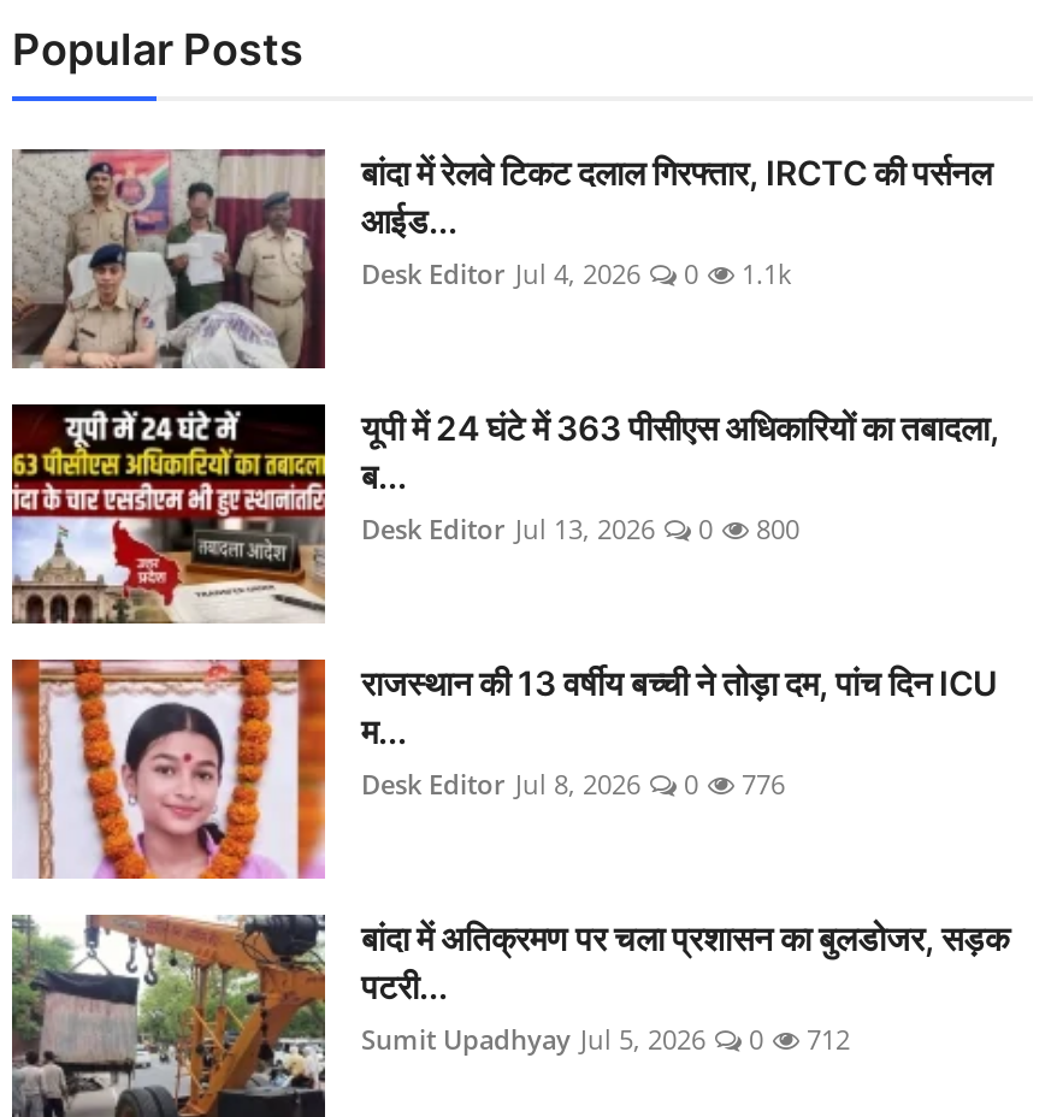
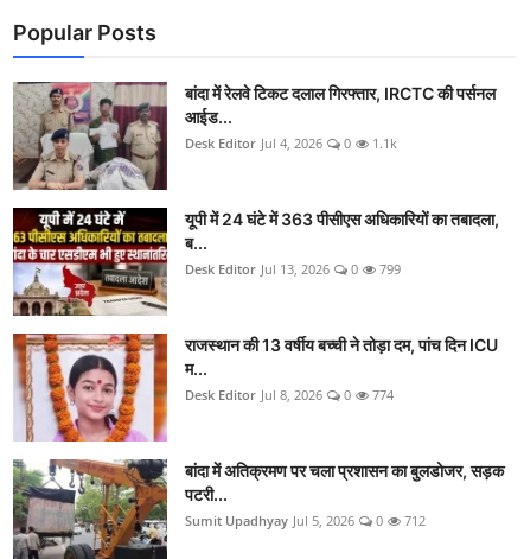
[361,512,799,548] Desk Editor Jul 13, 2026 0 800 -> [185,261,401,278] Desk Editor Jul 13, 2026 0 799
[361,767,785,803] Desk Editor Jul 8, 2026 0 776 -> [185,386,394,404] Desk Editor Jul 8, 2026 0 774

